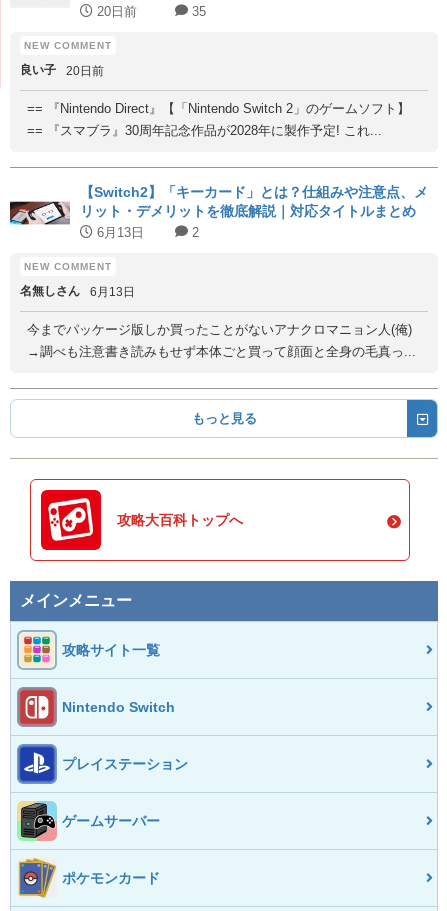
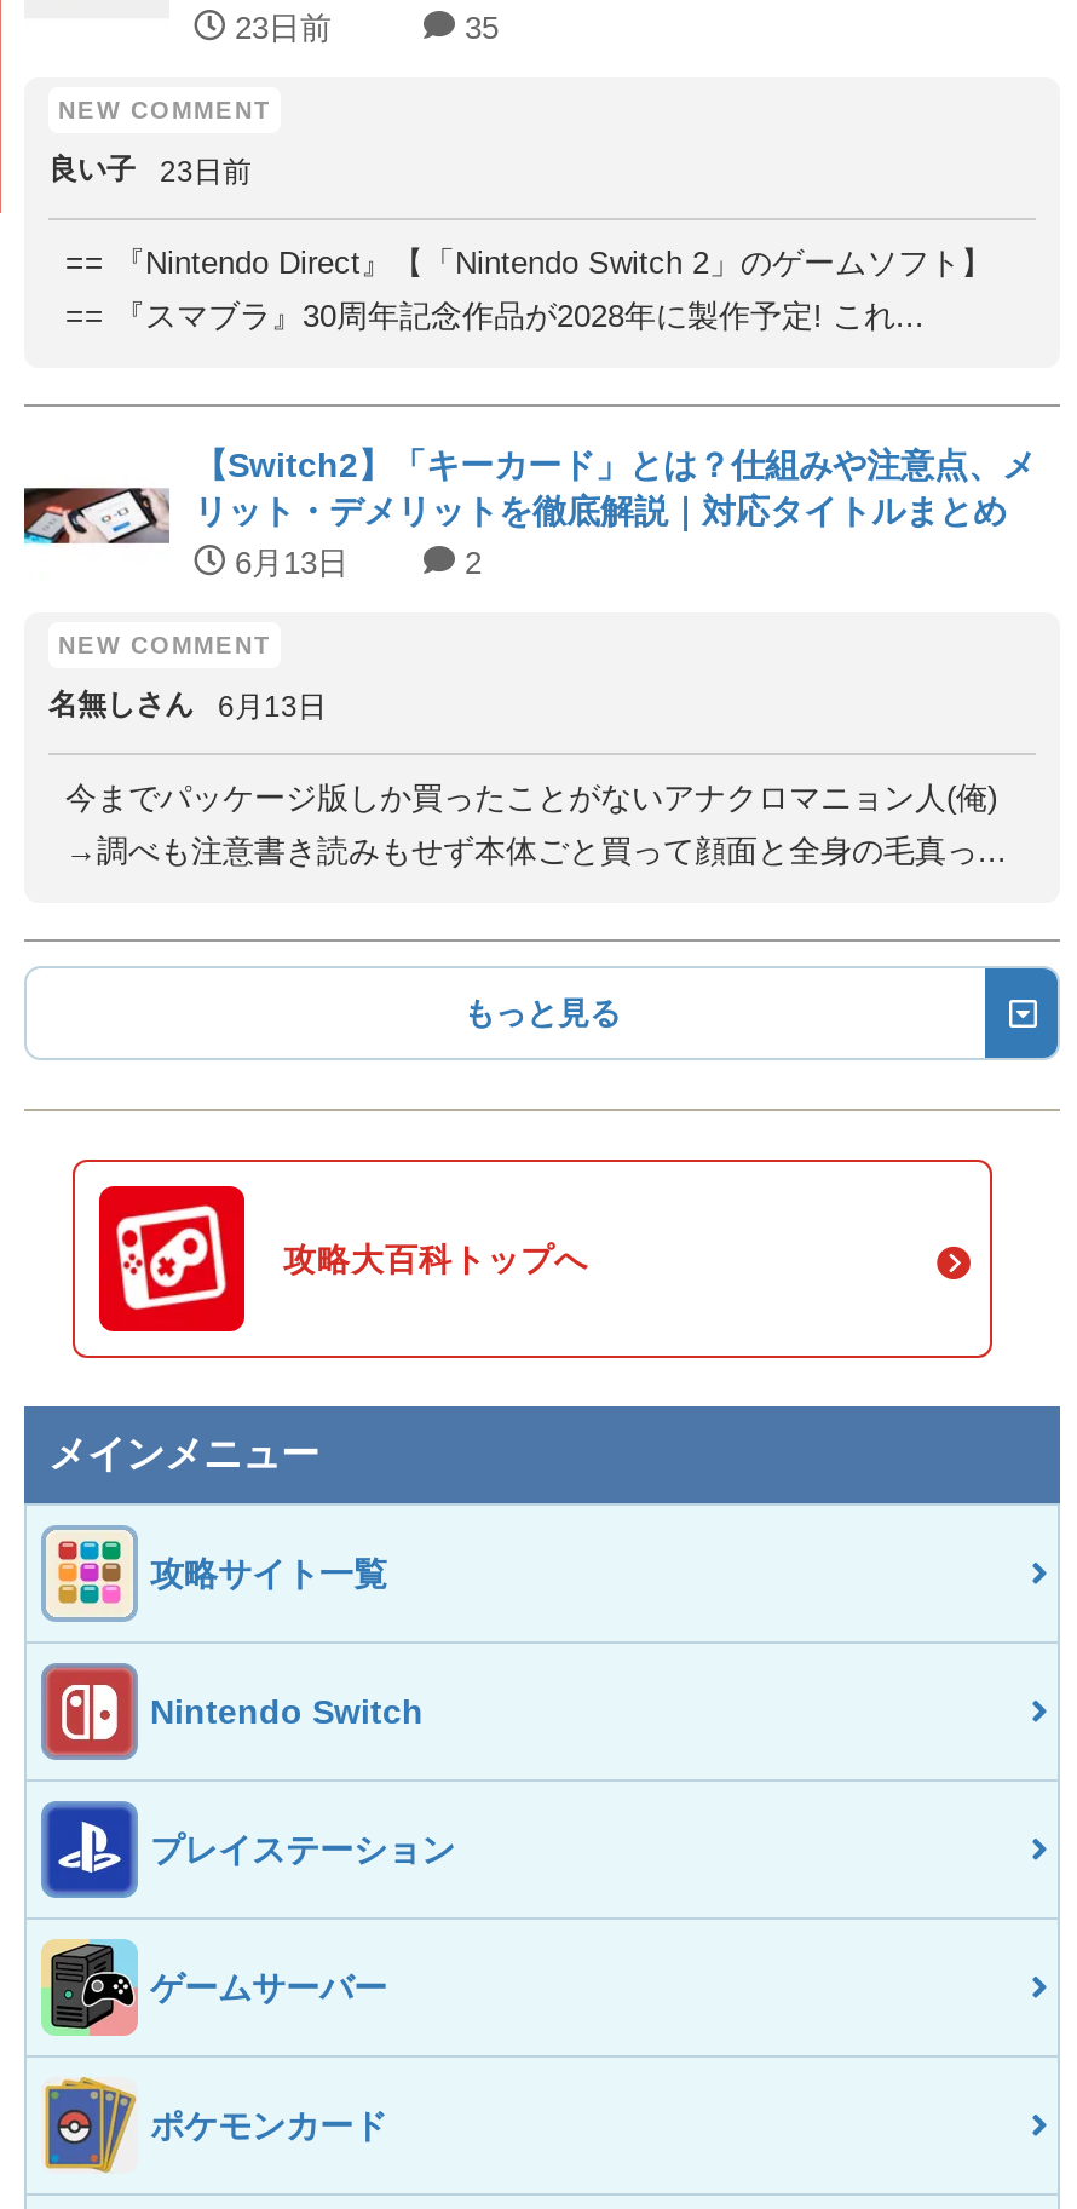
[93,4,137,19] 20日前 -> [225,10,332,46] 23日前
[20,63,104,78] 良い子 20日前 -> [48,153,252,189] 良い子 23日前

